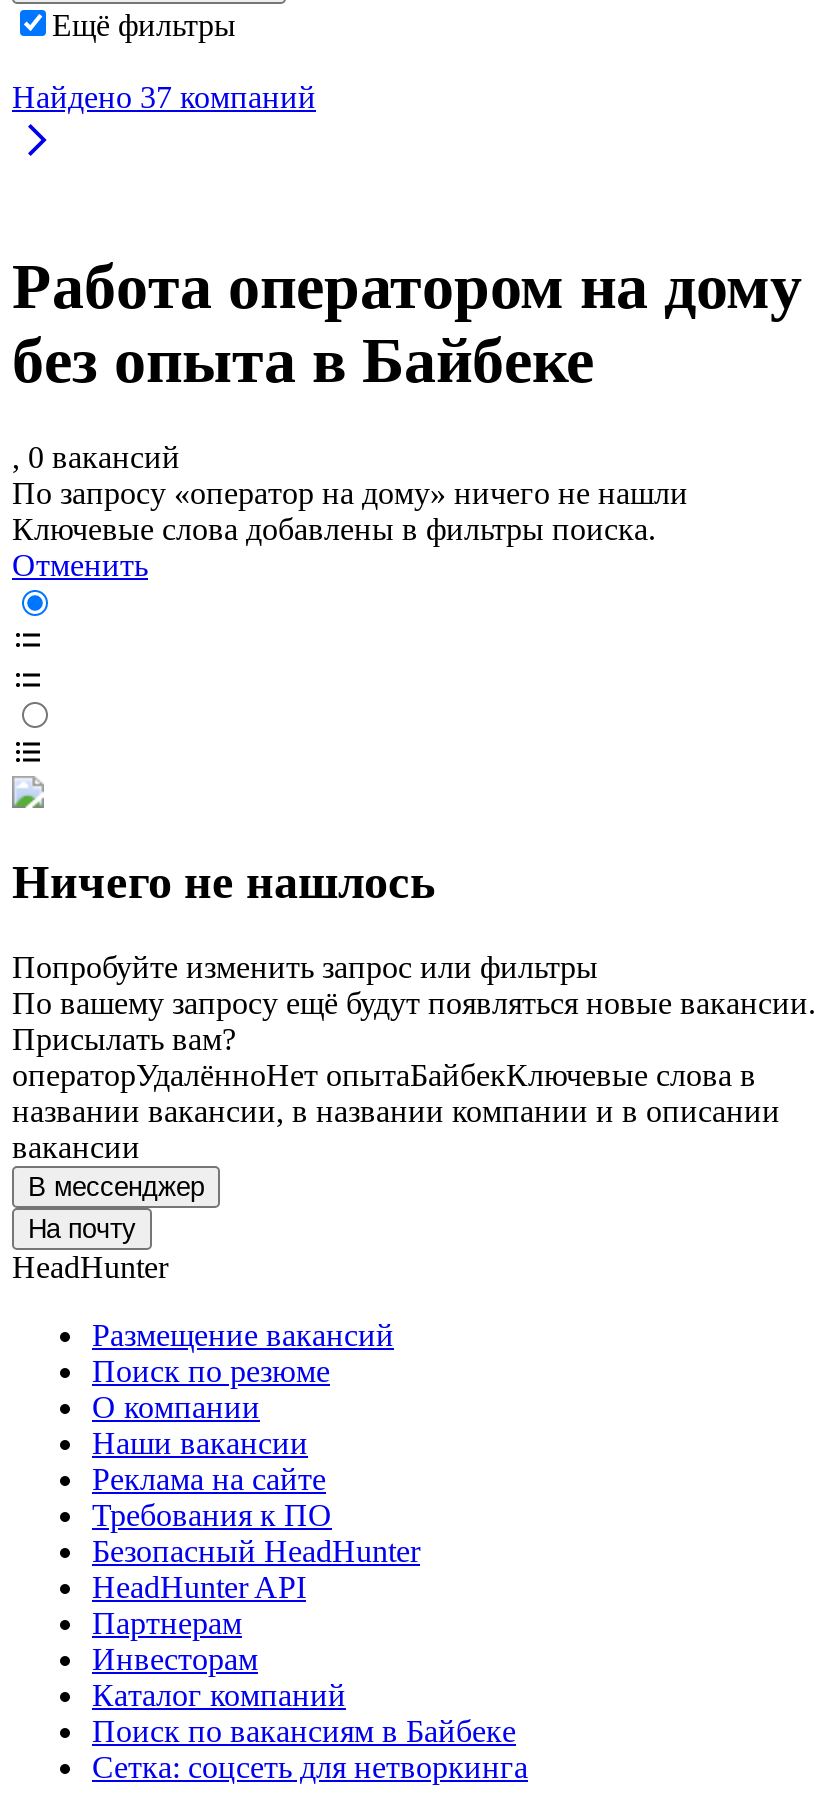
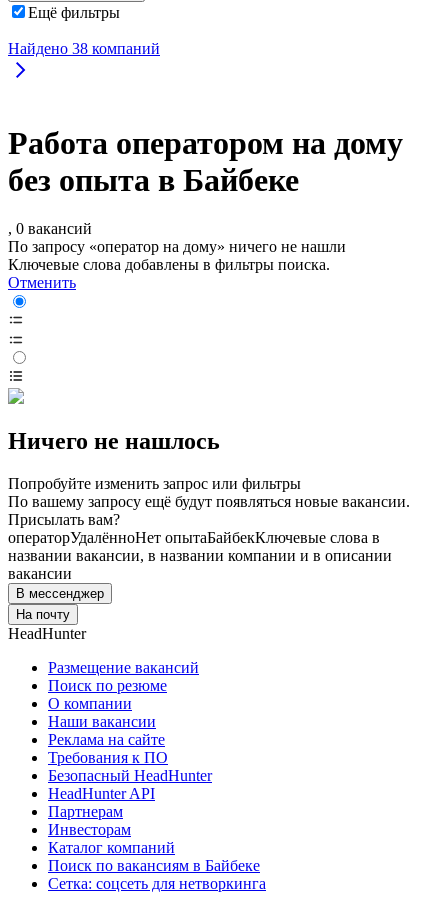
[12,79,316,113] Найдено 37 компаний -> [8,40,160,57] Найдено 38 компаний

